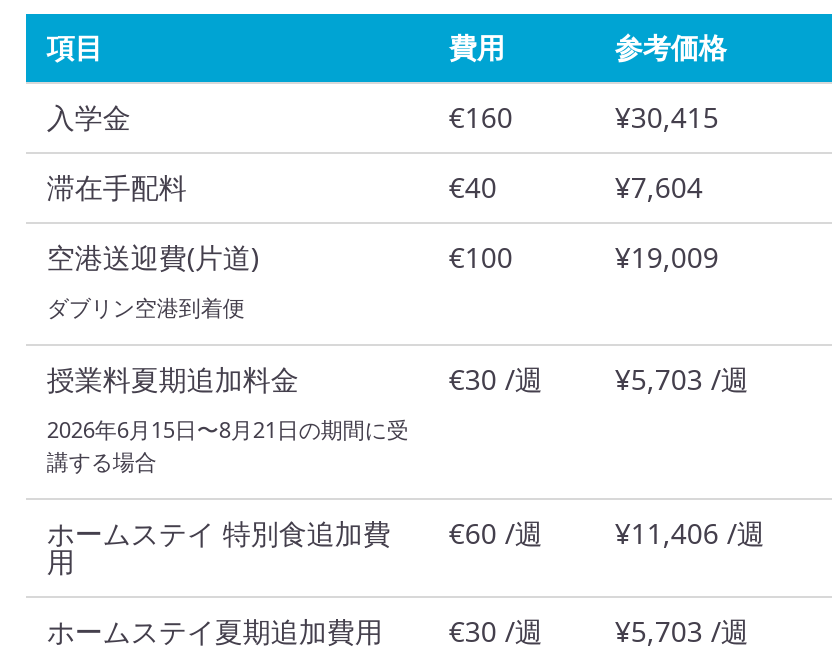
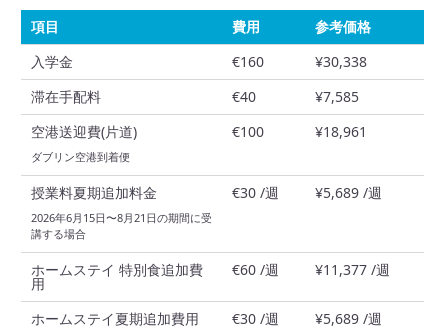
[615,97,719,135] ¥30,415 -> [315,52,367,71] ¥30,338
[615,167,703,205] ¥7,604 -> [315,87,359,106] ¥7,585
[615,237,719,275] ¥19,009 -> [315,122,367,141] ¥18,961
[449,359,749,397] €30 /週 ¥5,703 /週 -> [232,183,382,202] €30 /週 ¥5,689 /週
[47,513,765,551] ホームステイ 特別食追加費 €60 /週 ¥11,406 /週 -> [31,260,390,279] ホームステイ 特別食追加費 €60 /週 ¥11,377 /週
[47,611,749,649] ホームステイ夏期追加費用 €30 /週 ¥5,703 /週 -> [31,309,382,328] ホームステイ夏期追加費用 €30 /週 ¥5,689 /週

